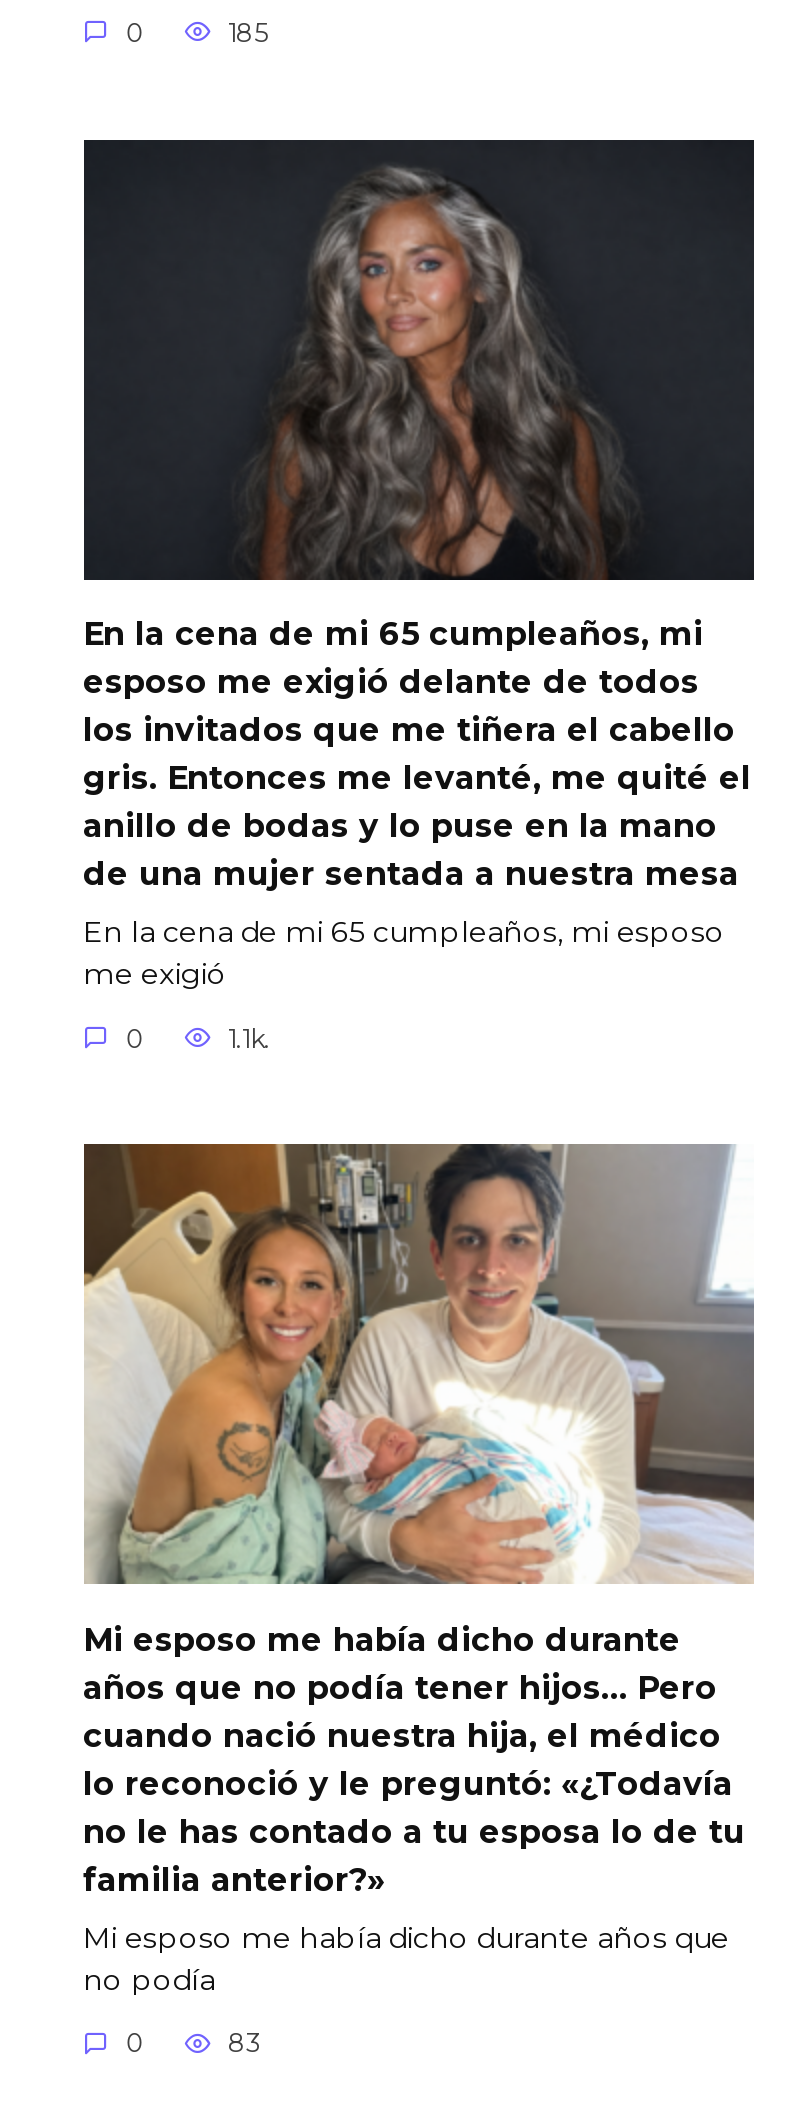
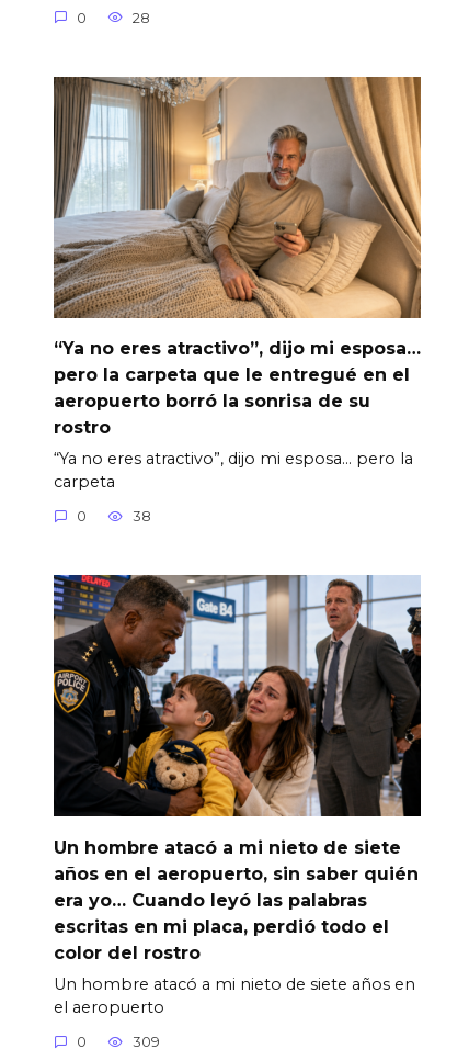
[228,17,268,47] 185 -> [133,10,150,26] 28
[83,138,756,893] [image] | En la cena de mi 65 cumpleaños, mi | esposo me exigió delante de todos | los invitados que me tiñera el cabello | gris. Entonces me levanté, me quité el | anillo de bodas y lo puse en la mano | de una mujer sentada a nuestra mesa -> [53,76,422,437] [image] | “Ya no eres atractivo”, dijo mi esposa… | pero la carpeta que le entregué en el | aeropuerto borró la sonrisa de su | rostro
[83,914,725,992] En la cena de mi 65 cumpleaños, mi esposo | me exigió -> [53,449,413,491] “Ya no eres atractivo”, dijo mi esposa… pero la | carpeta
[228,1023,270,1053] 1.1k. -> [133,508,151,525] 38
[82,1142,756,1898] [image] | Mi esposo me había dicho durante | años que no podía tener hijos… Pero | cuando nació nuestra hija, el médico | lo reconoció y le preguntó: «¿Todavía | no le has contado a tu esposa lo de tu | familia anterior?» -> [53,574,422,963] [image] | Un hombre atacó a mi nieto de siete | años en el aeropuerto, sin saber quién | era yo… Cuando leyó las palabras | escritas en mi placa, perdió todo el | color del rostro
[83,1919,729,1997] Mi esposo me había dicho durante años que | no podía -> [53,974,415,1017] Un hombre atacó a mi nieto de siete años en | el aeropuerto
[228,2028,262,2058] 83 -> [133,1034,160,1050] 309

